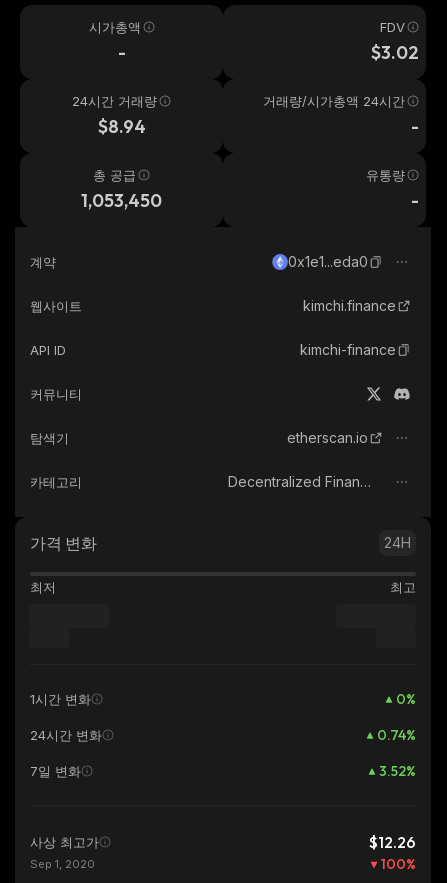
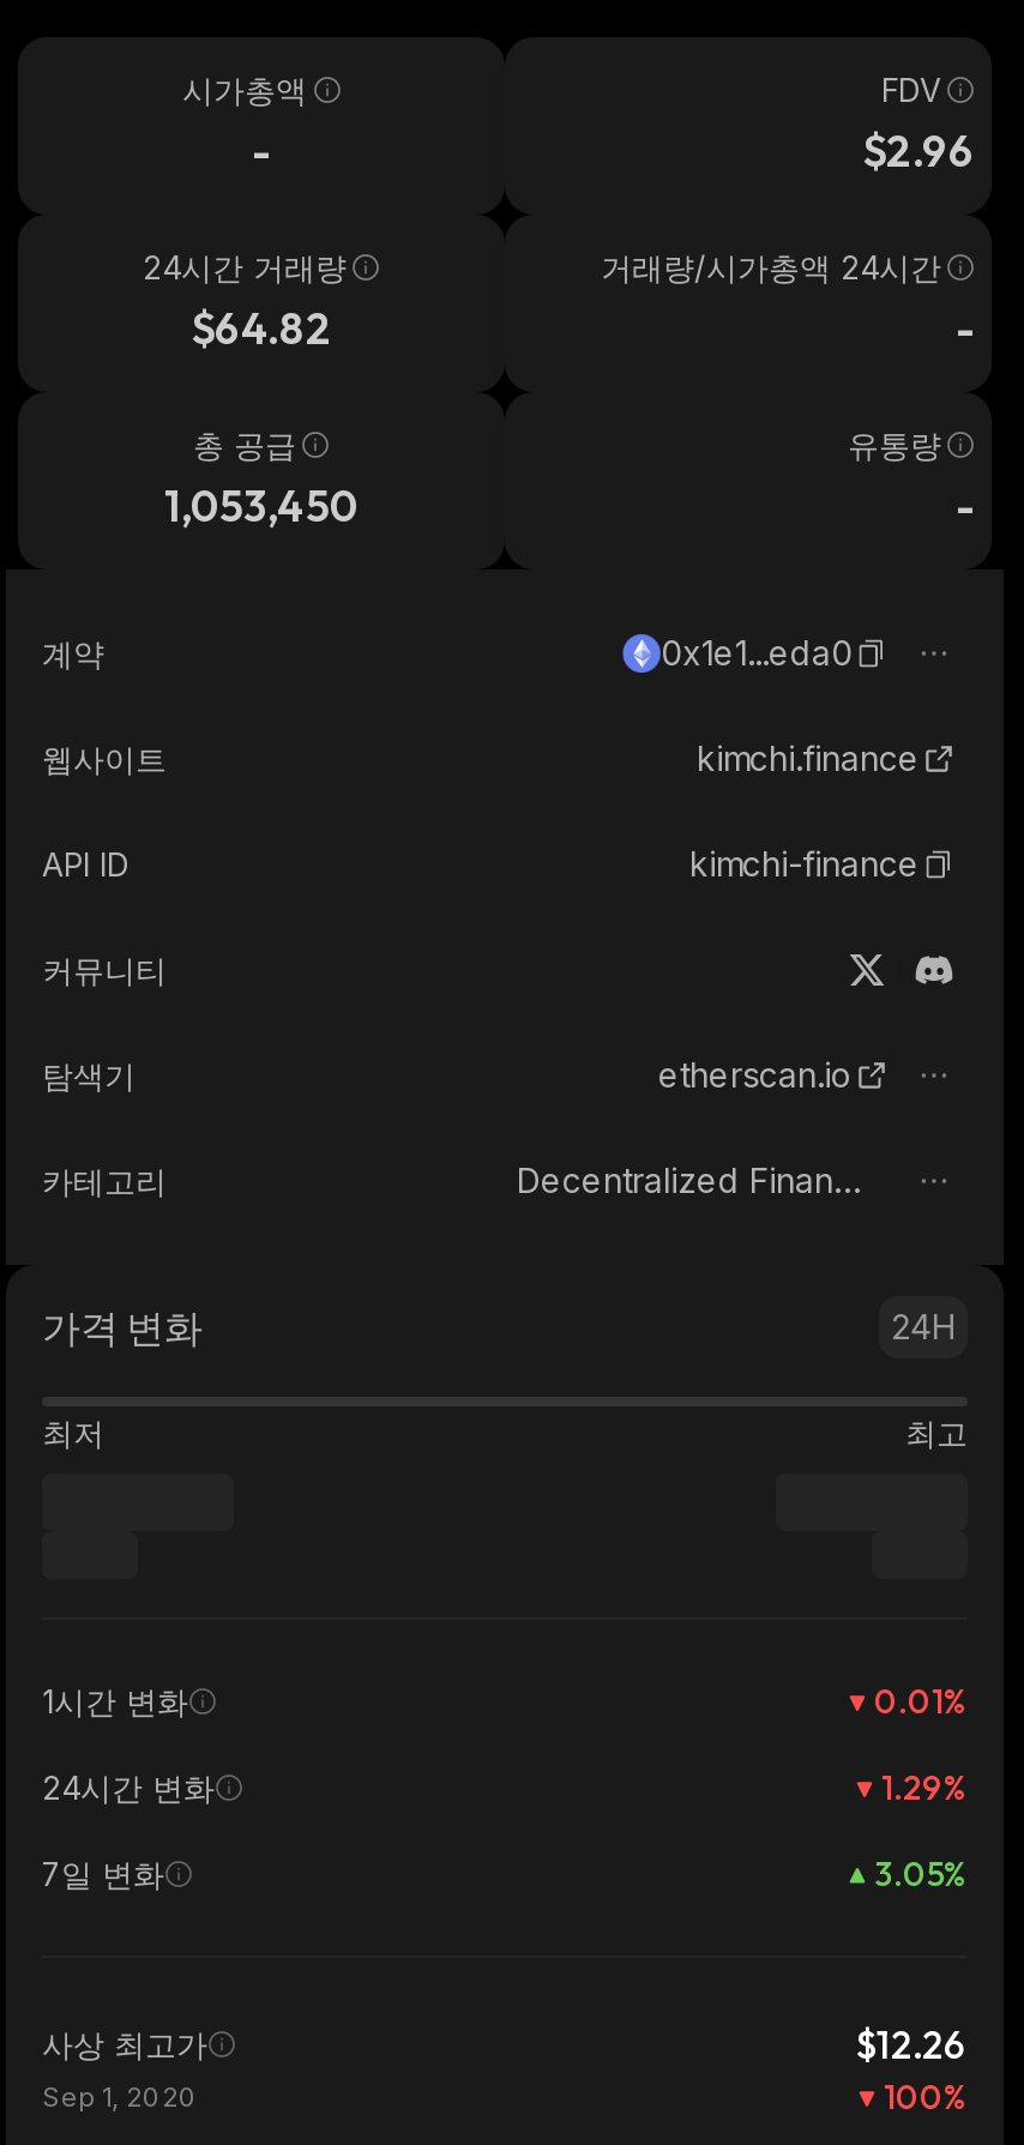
[371,41,419,64] $3.02 -> [862,123,975,179] $2.96
[97,115,145,138] $8.94 -> [191,301,332,356] $64.82
[396,690,416,708] 0% -> [874,1680,968,1723] 0.01%
[377,726,416,744] 0.74% -> [881,1766,968,1809] 1.29%
[379,762,416,780] 3.52% -> [874,1852,968,1896] 3.05%

